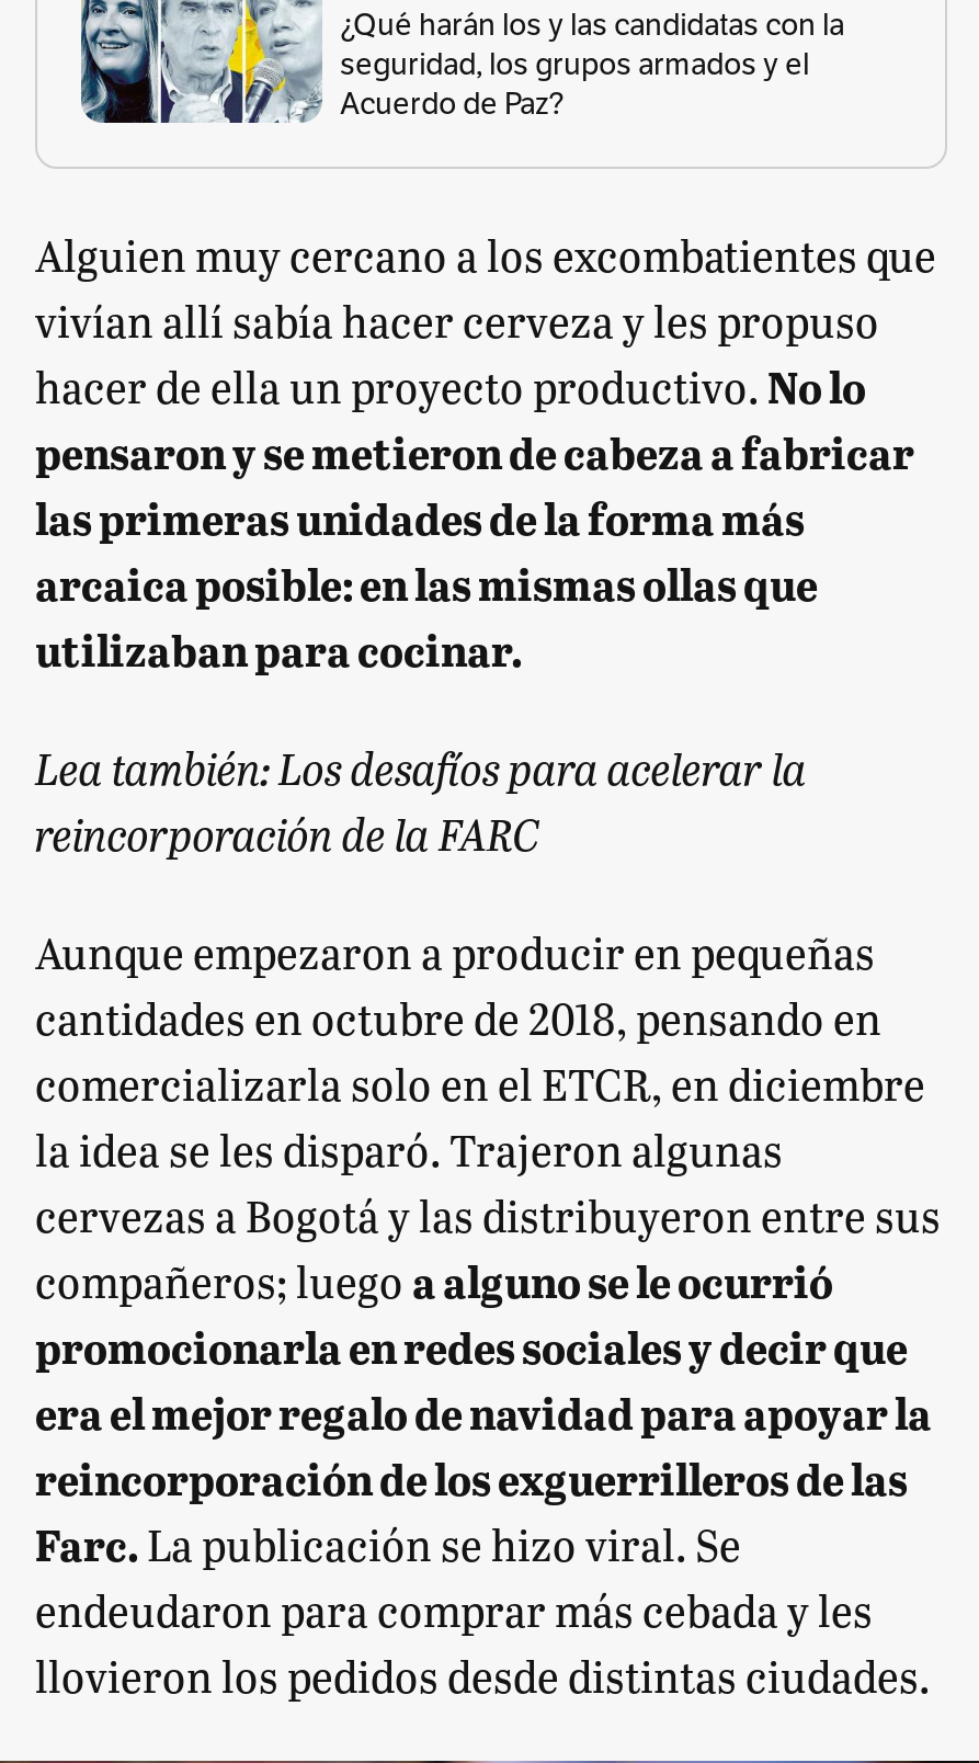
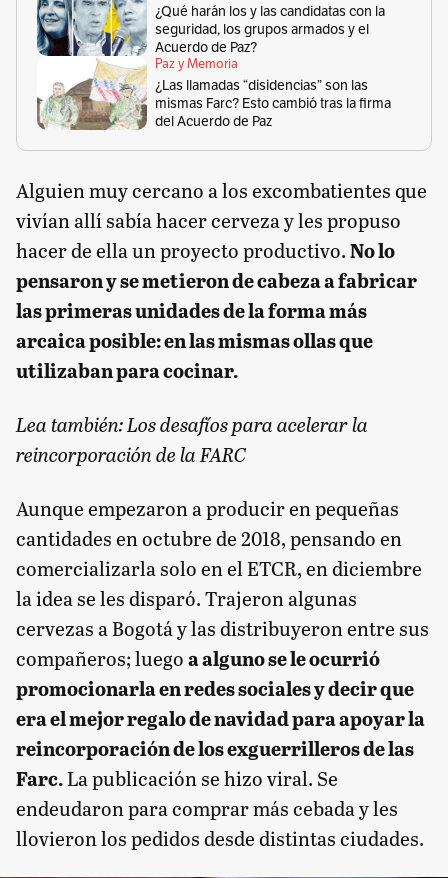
none -> [36,55,391,131] [image] | Paz y Memoria | ¿Las llamadas “disidencias” son las | mismas Farc? Esto cambió tras la firma | del Acuerdo de Paz

